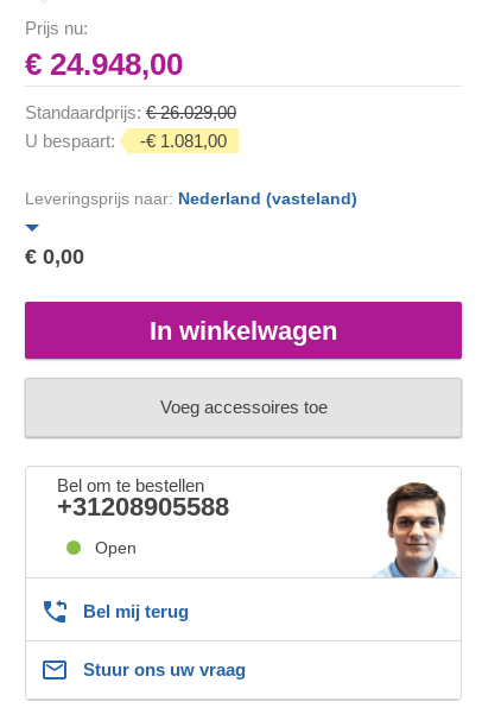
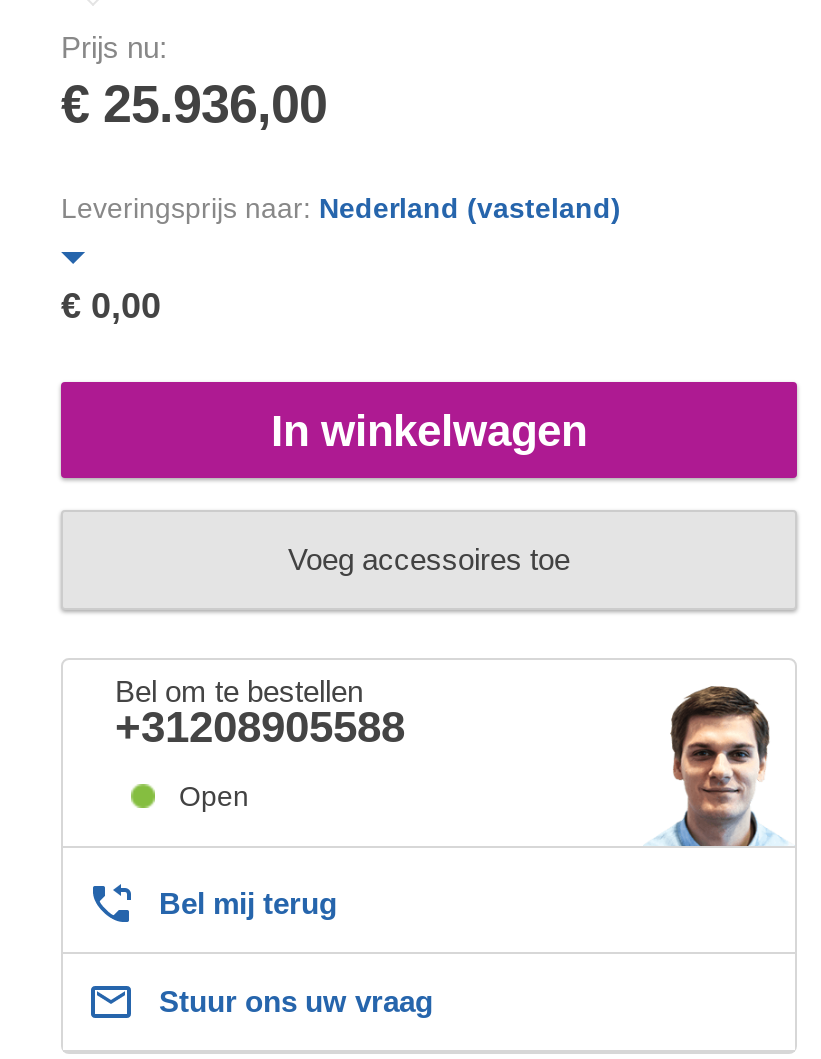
[25,46,236,151] € 24.948,00 | Standaardprijs: € 26.029,00 | U bespaart: | -€ 1.081,00 -> [61,74,327,134] € 25.936,00

